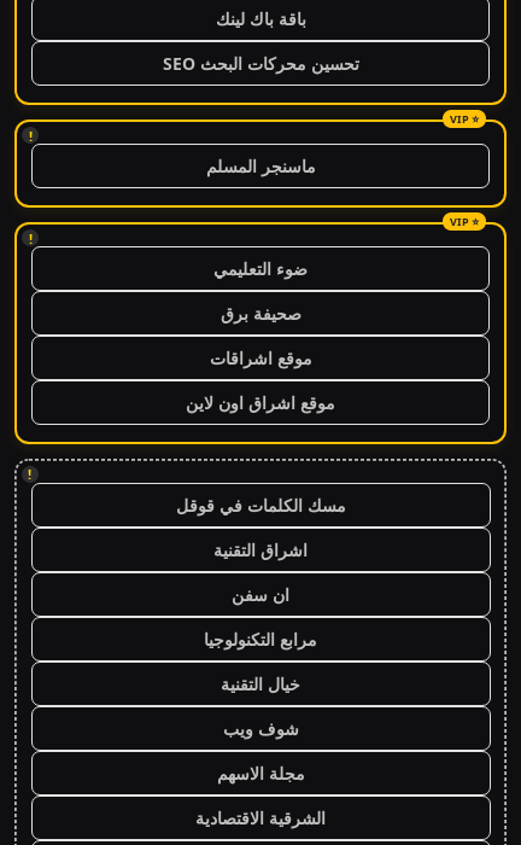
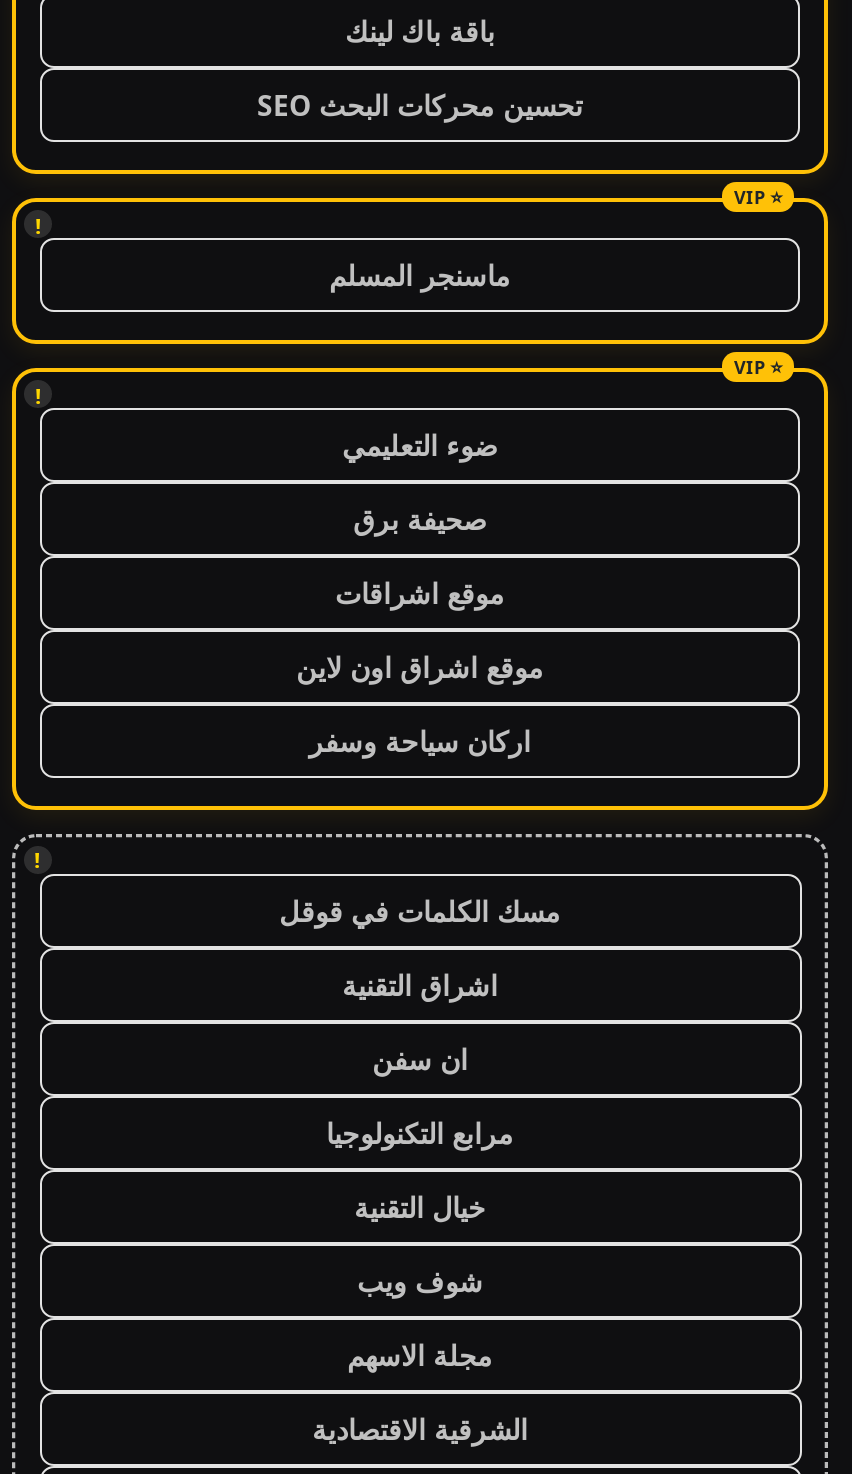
none -> [309,722,531,760] اركان سياحة وسفر

